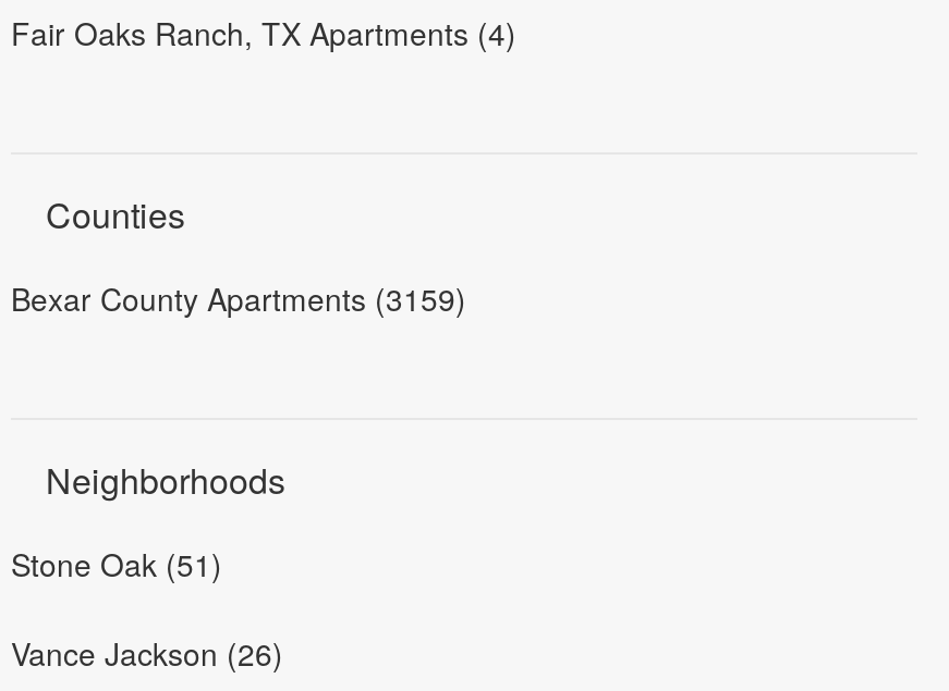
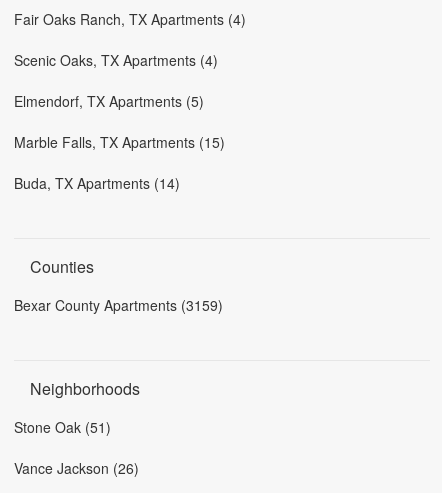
none -> [14,50,225,193] Scenic Oaks, TX Apartments (4) | Elmendorf, TX Apartments (5) | Marble Falls, TX Apartments (15) | Buda, TX Apartments (14)

